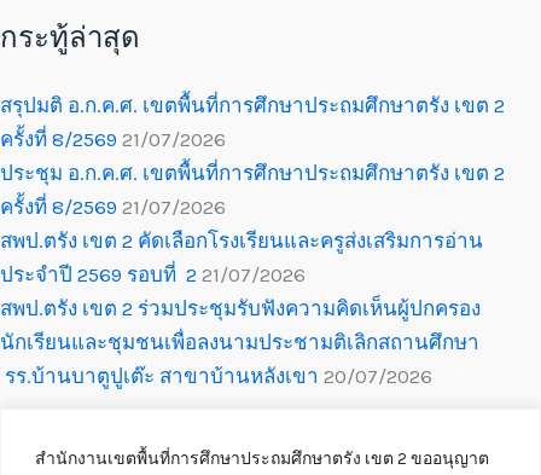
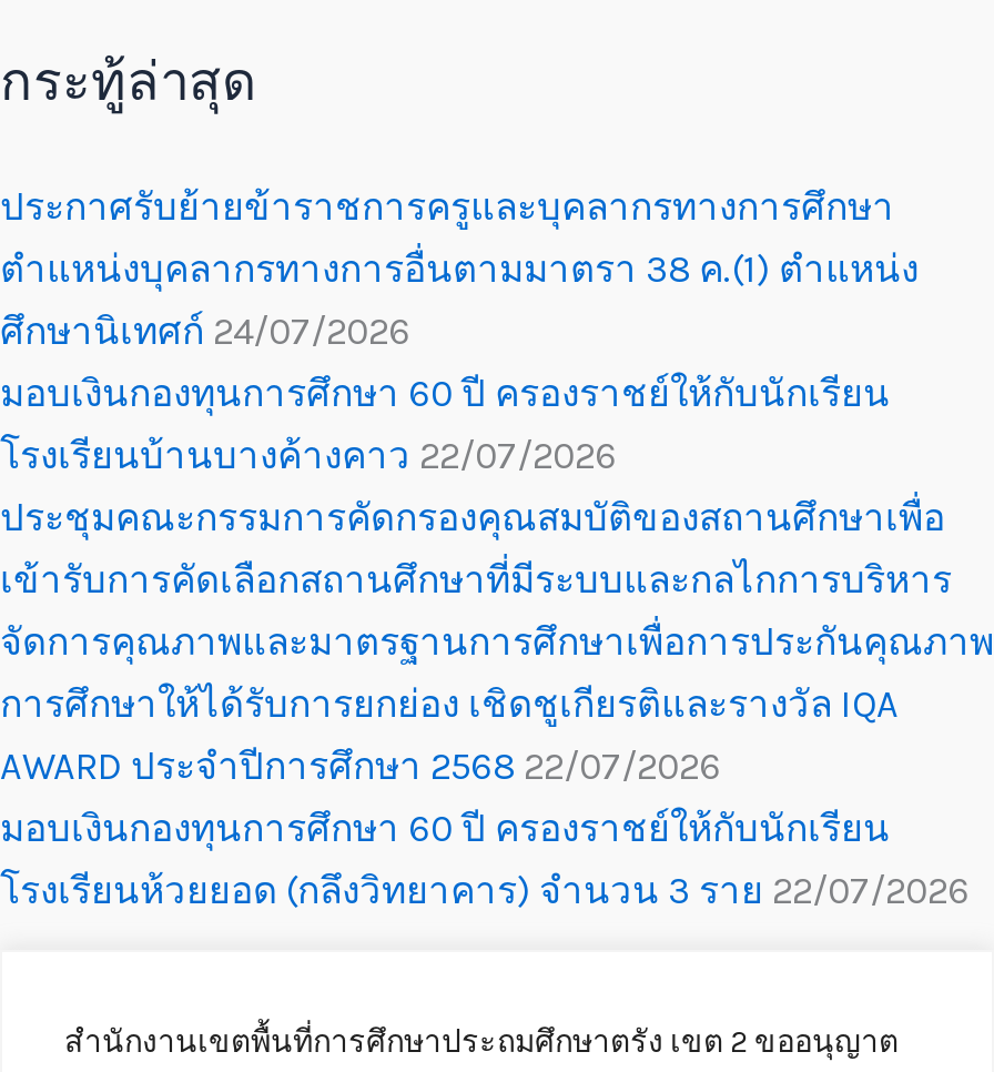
[0,93,505,388] สรุปมติ อ.ก.ค.ศ. เขตพื้นที่การศึกษาประถมศึกษาตรัง เขต 2 | ครั้งที่ 8/2569 21/07/2026 | ประชุม อ.ก.ค.ศ. เขตพื้นที่การศึกษาประถมศึกษาตรัง เขต 2 | ครั้งที่ 8/2569 21/07/2026 | สพป.ตรัง เขต 2 คัดเลือกโรงเรียนและครูส่งเสริมการอ่าน | ประจำปี 2569 รอบที่ 2 21/07/2026 | สพป.ตรัง เขต 2 ร่วมประชุมรับฟังความคิดเห็นผู้ปกครอง | นักเรียนและชุมชนเพื่อลงนามประชามติเลิกสถานศึกษา | รร.บ้านบาตูปูเต๊ะ สาขาบ้านหลังเขา 20/07/2026 -> [0,184,994,912] ประกาศรับย้ายข้าราชการครูและบุคลากรทางการศึกษา | ตำแหน่งบุคลากรทางการอื่นตามมาตรา 38 ค.(1) ตำแหน่ง | ศึกษานิเทศก์ 24/07/2026 | มอบเงินกองทุนการศึกษา 60 ปี ครองราชย์ให้กับนักเรียน | โรงเรียนบ้านบางค้างคาว 22/07/2026 | ประชุมคณะกรรมการคัดกรองคุณสมบัติของสถานศึกษาเพื่อ | เข้ารับการคัดเลือกสถานศึกษาที่มีระบบและกลไกการบริหาร | จัดการคุณภาพและมาตรฐานการศึกษาเพื่อการประกันคุณภาพ | การศึกษาให้ได้รับการยกย่อง เชิดชูเกียรติและรางวัล IQA | AWARD ประจำปีการศึกษา 2568 22/07/2026 | มอบเงินกองทุนการศึกษา 60 ปี ครองราชย์ให้กับนักเรียน | โรงเรียนห้วยยอด (กลึงวิทยาคาร) จำนวน 3 ราย 22/07/2026

